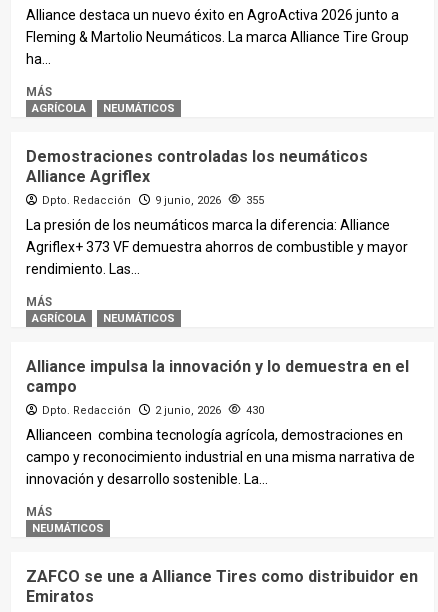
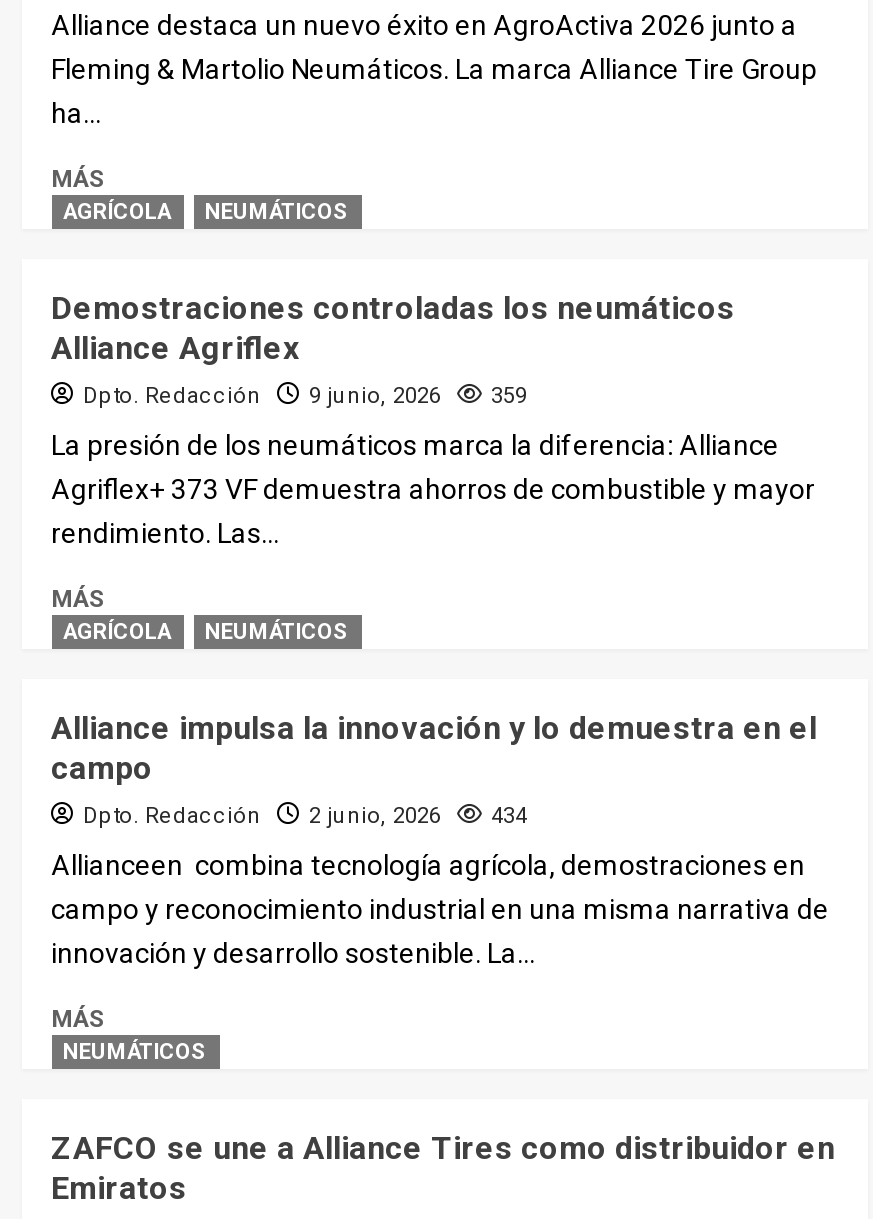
[41,194,263,207] Dpto. Redacción 9 junio, 2026 355 -> [83,384,527,410] Dpto. Redacción 9 junio, 2026 359
[41,404,263,417] Dpto. Redacción 2 junio, 2026 430 -> [83,804,527,830] Dpto. Redacción 2 junio, 2026 434

